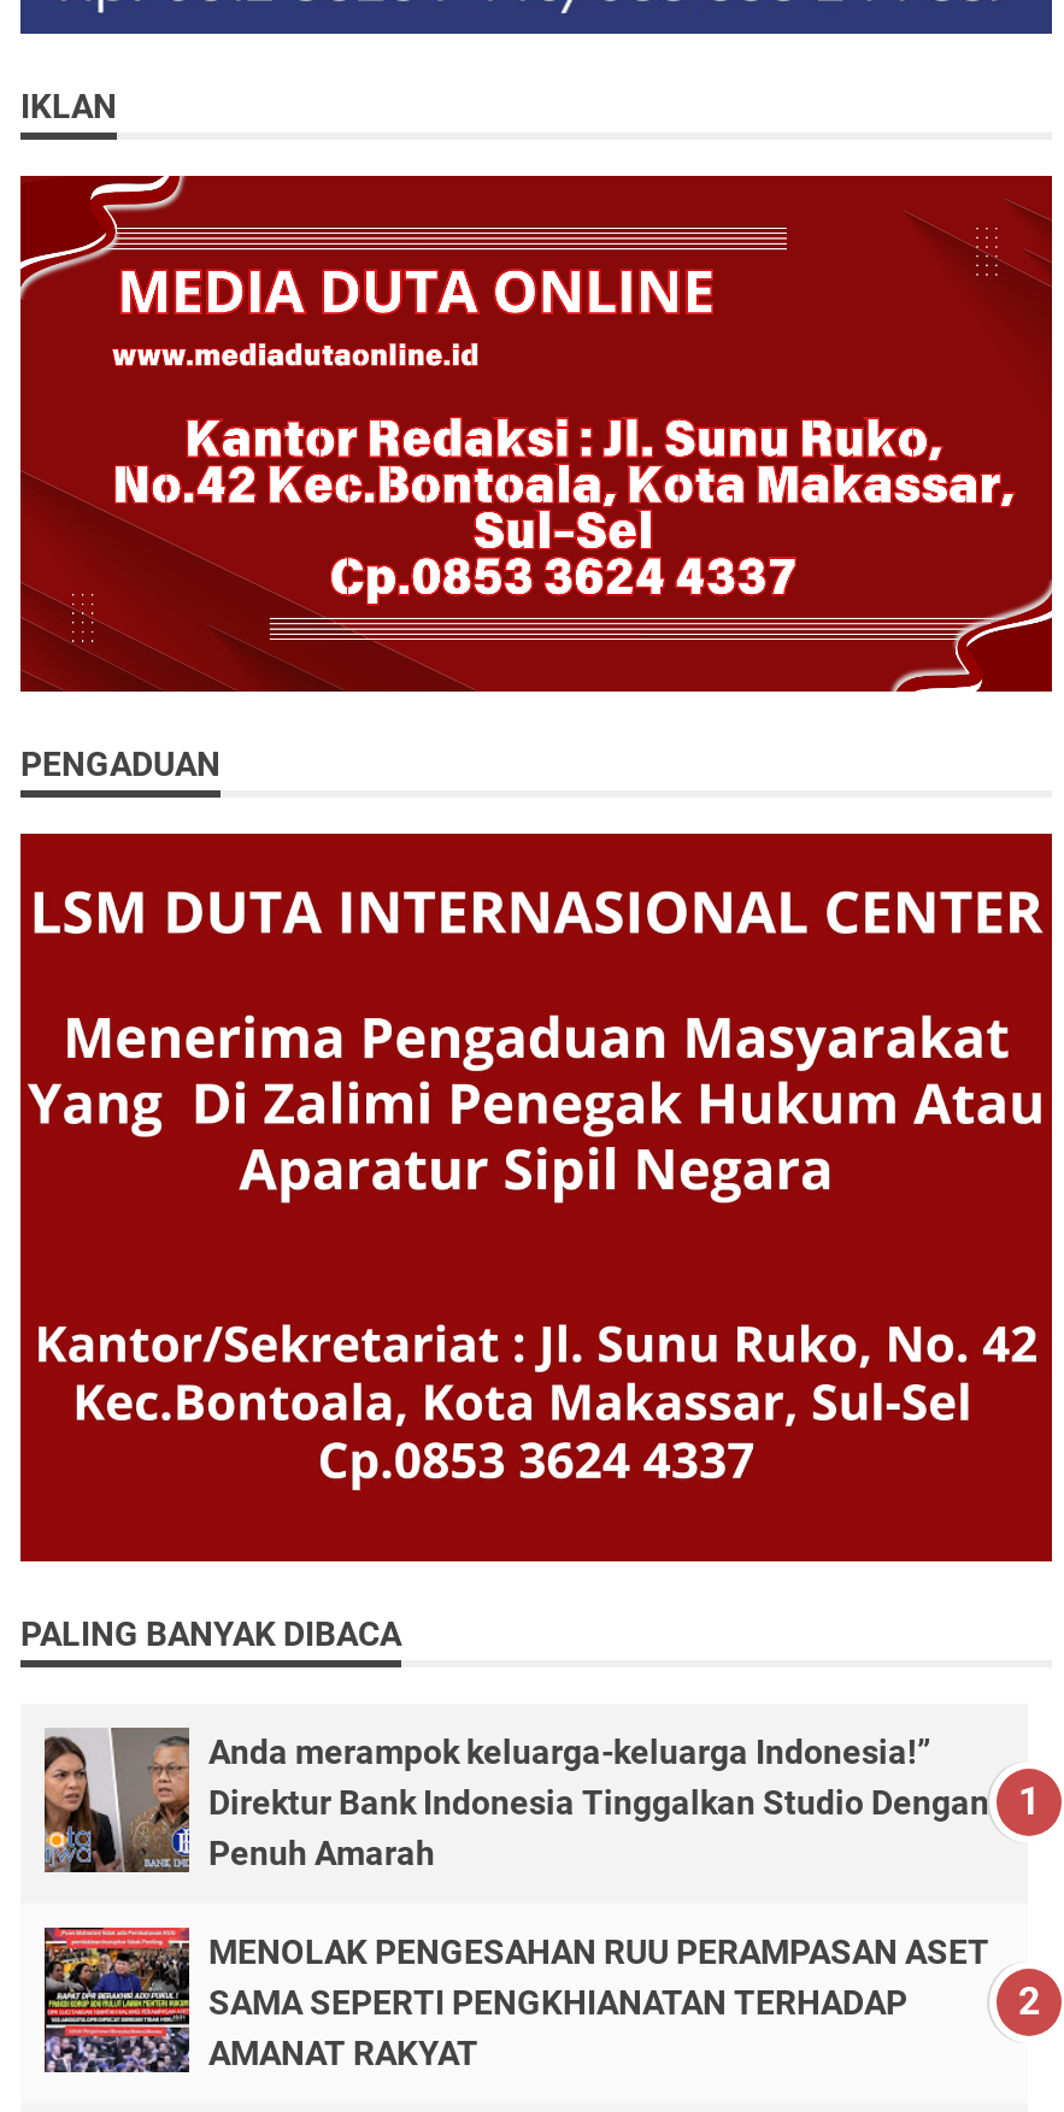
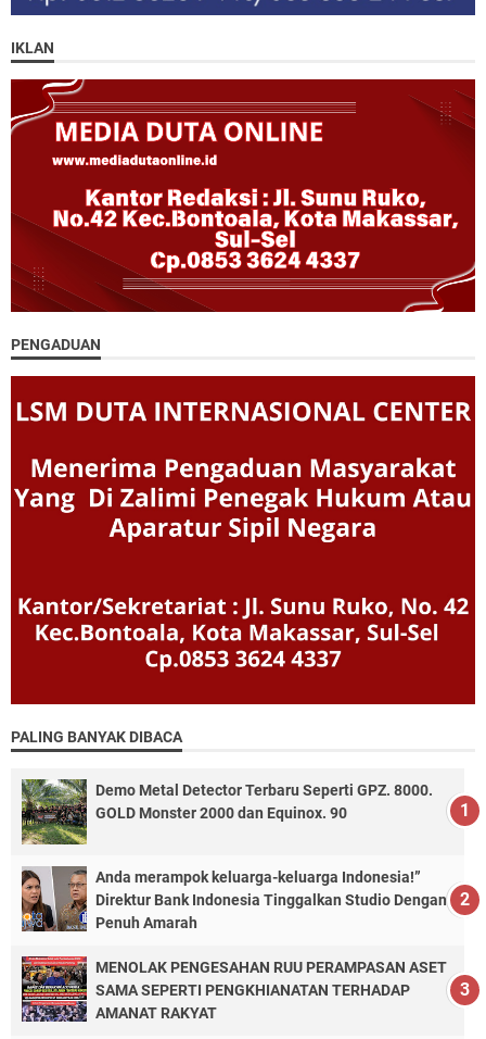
none -> [22,778,433,846] [image] | Demo Metal Detector Terbaru Seperti GPZ. 8000. | GOLD Monster 2000 dan Equinox. 90

